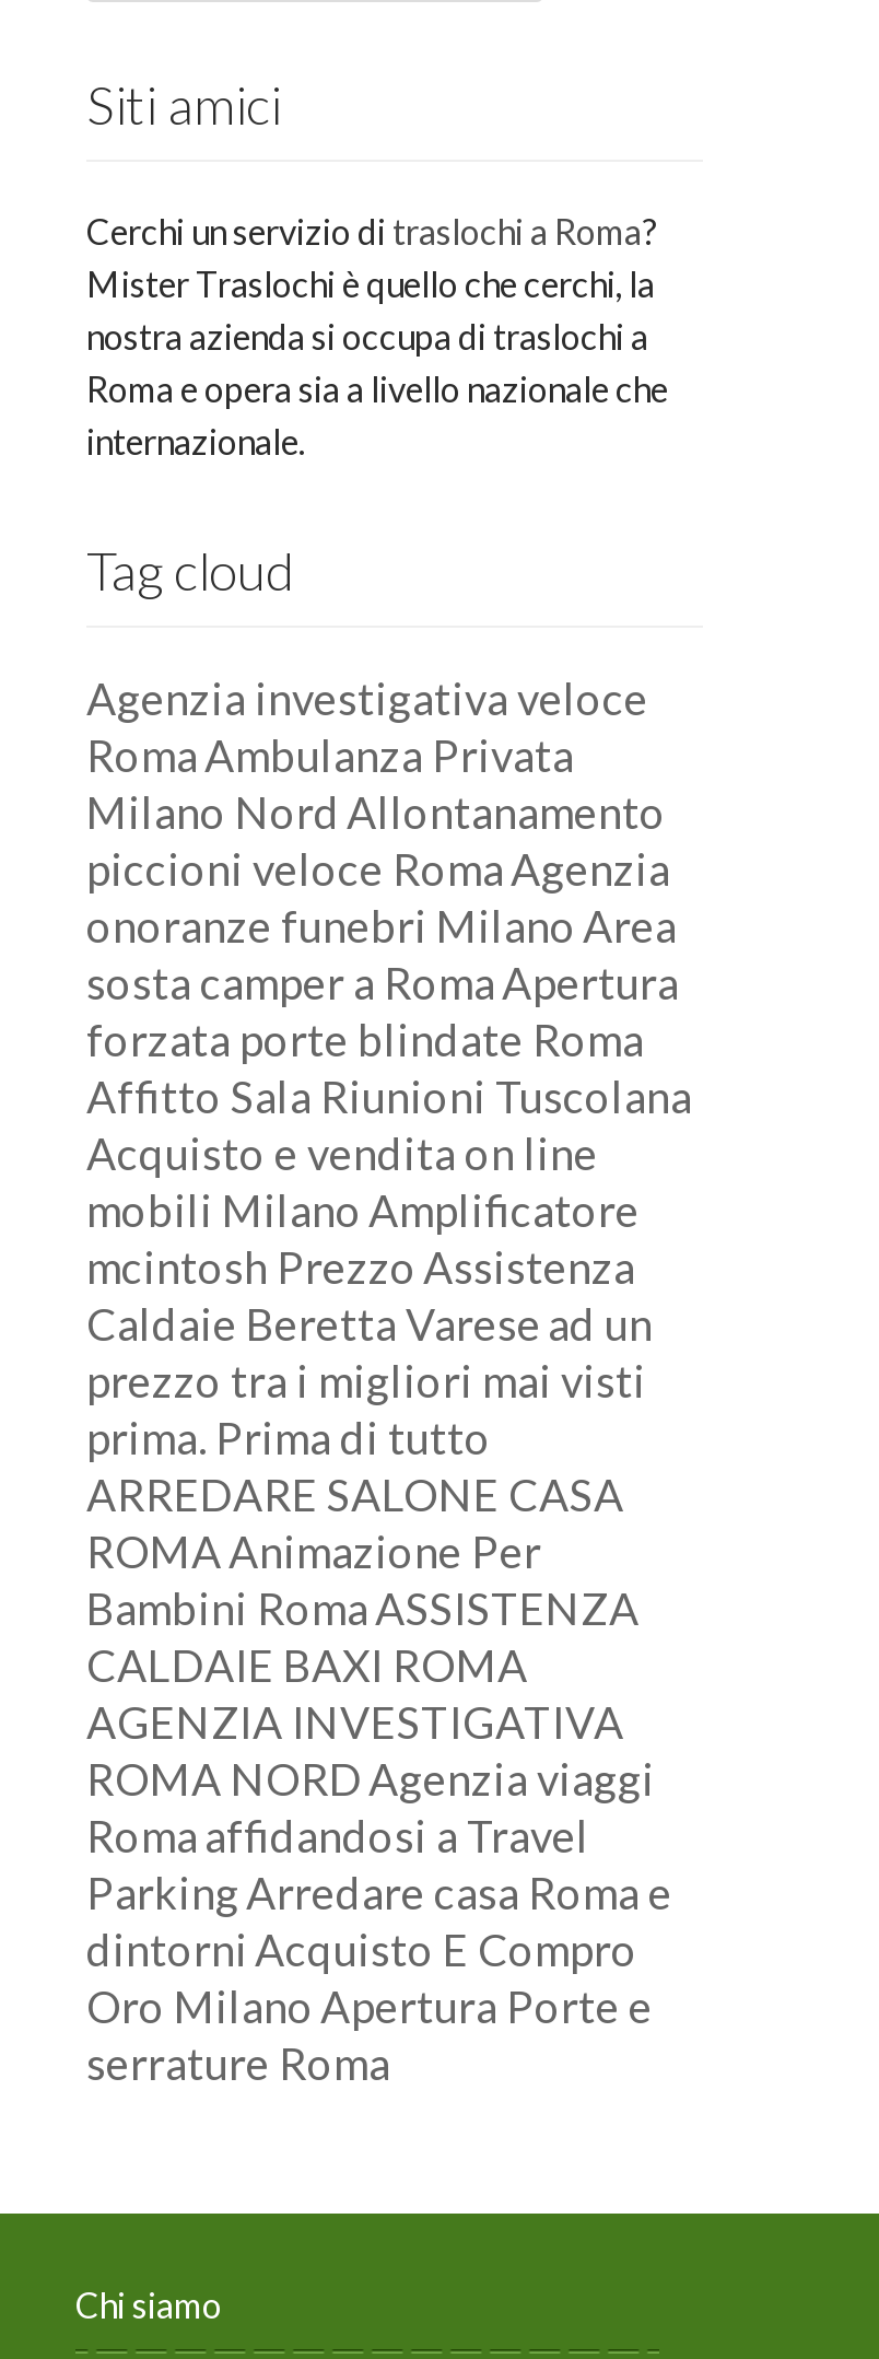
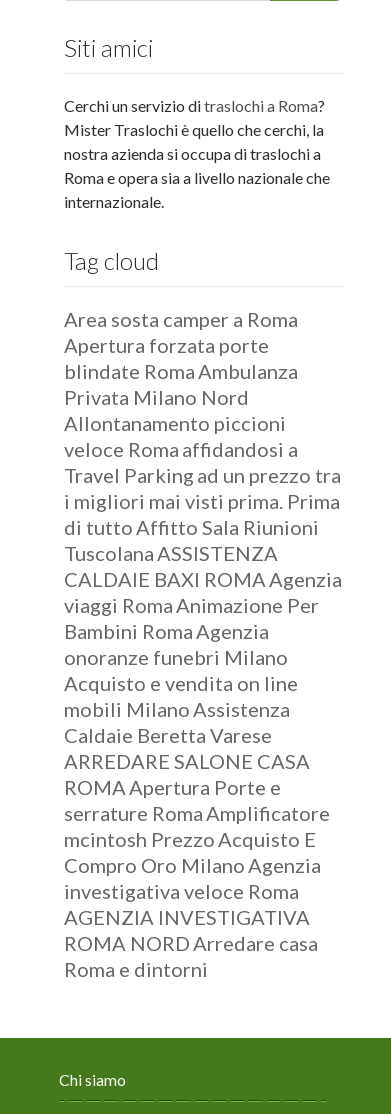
[86,672,692,1122] Agenzia investigativa veloce | Roma Ambulanza Privata | Milano Nord Allontanamento | piccioni veloce Roma Agenzia | onoranze funebri Milano Area | sosta camper a Roma Apertura | forzata porte blindate Roma | Affitto Sala Riunioni Tuscolana -> [64,307,342,669] Area sosta camper a Roma | Apertura forzata porte | blindate Roma Ambulanza | Privata Milano Nord | Allontanamento piccioni | veloce Roma affidandosi a | Travel Parking ad un prezzo tra | i migliori mai visti prima. Prima | di tutto Affitto Sala Riunioni | Tuscolana ASSISTENZA | CALDAIE BAXI ROMA Agenzia | viaggi Roma Animazione Per | Bambini Roma Agenzia | onoranze funebri Milano
moved [86,1126,598,1179] -> [64,671,298,695]: Acquisto e vendita on line
[86,1183,653,1463] mobili Milano Amplificatore | mcintosh Prezzo Assistenza | Caldaie Beretta Varese ad un | prezzo tra i migliori mai visti | prima. Prima di tutto -> [64,697,290,747] mobili Milano Assistenza | Caldaie Beretta Varese
moved [86,1468,624,1520] -> [64,749,310,773]: ARREDARE SALONE CASA
[86,1525,640,1691] ROMA Animazione Per | Bambini Roma ASSISTENZA | CALDAIE BAXI ROMA -> [64,775,330,903] ROMA Apertura Porte e | serrature Roma Amplificatore | mcintosh Prezzo Acquisto E | Compro Oro Milano Agenzia | investigativa veloce Roma
moved [86,1695,624,1748] -> [64,905,310,929]: AGENZIA INVESTIGATIVA
[86,1752,672,2089] ROMA NORD Agenzia viaggi | Roma affidandosi a Travel | Parking Arredare casa Roma e | dintorni Acquisto E Compro | Oro Milano Apertura Porte e | serrature Roma -> [64,931,318,981] ROMA NORD Arredare casa | Roma e dintorni

